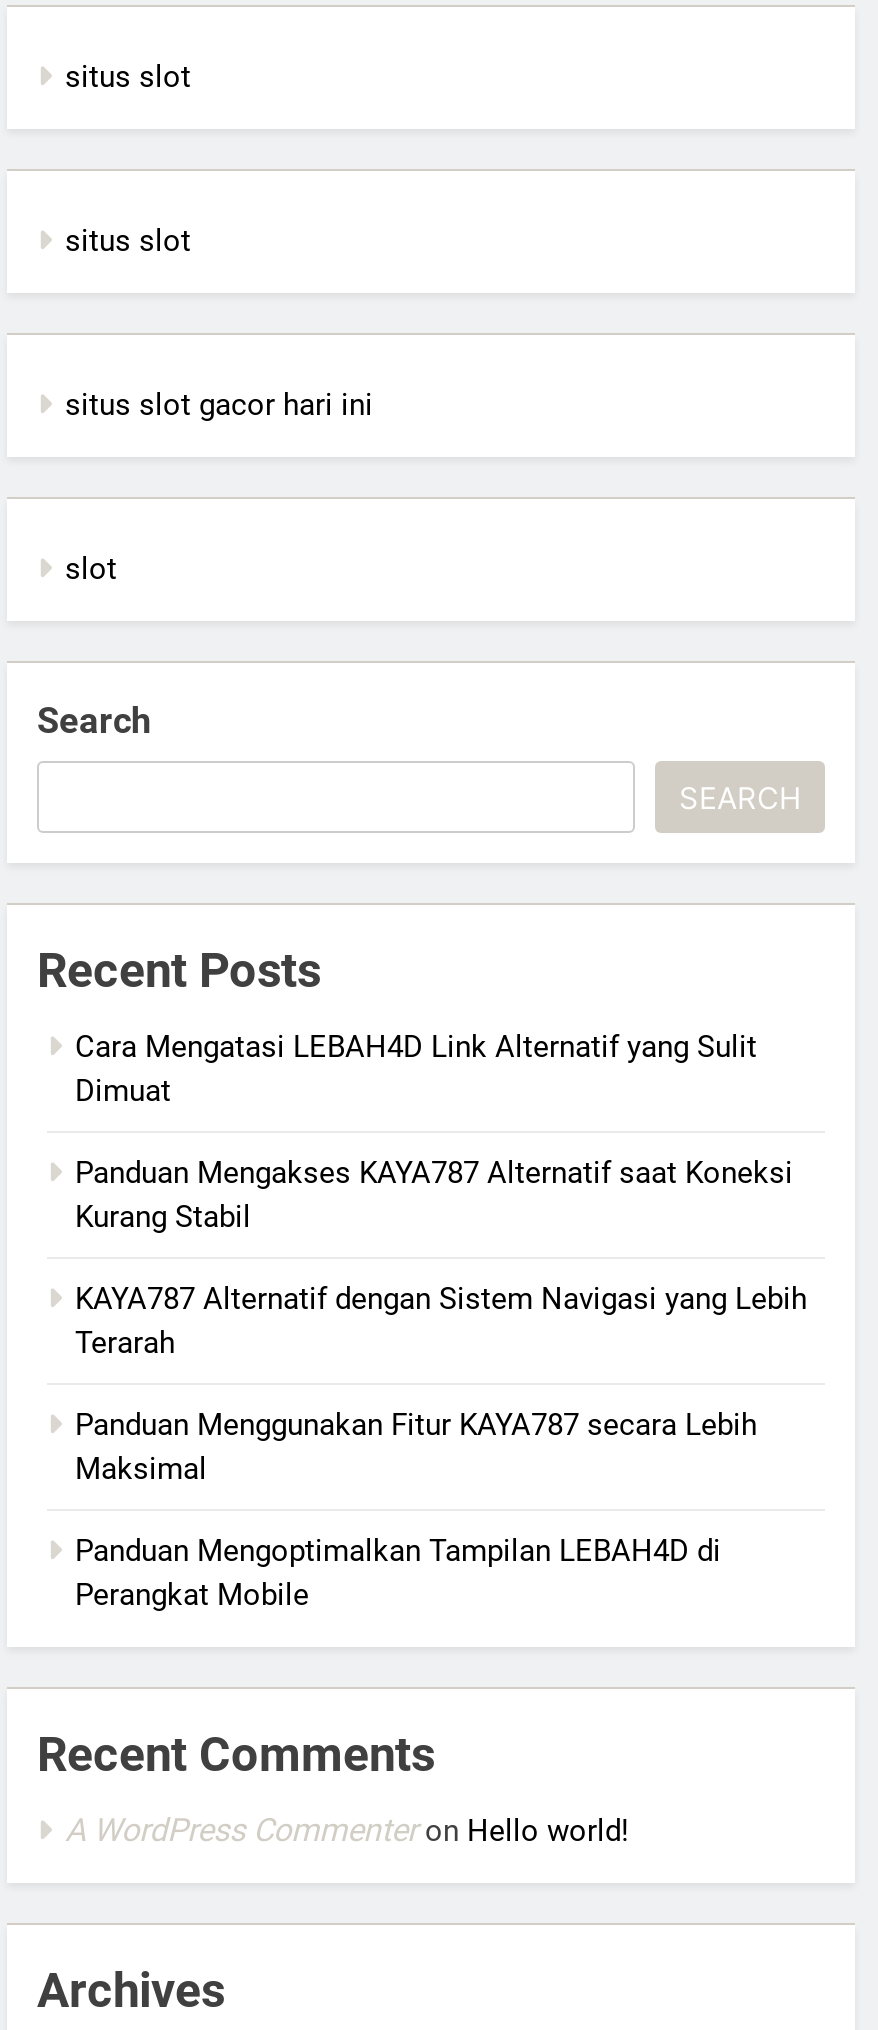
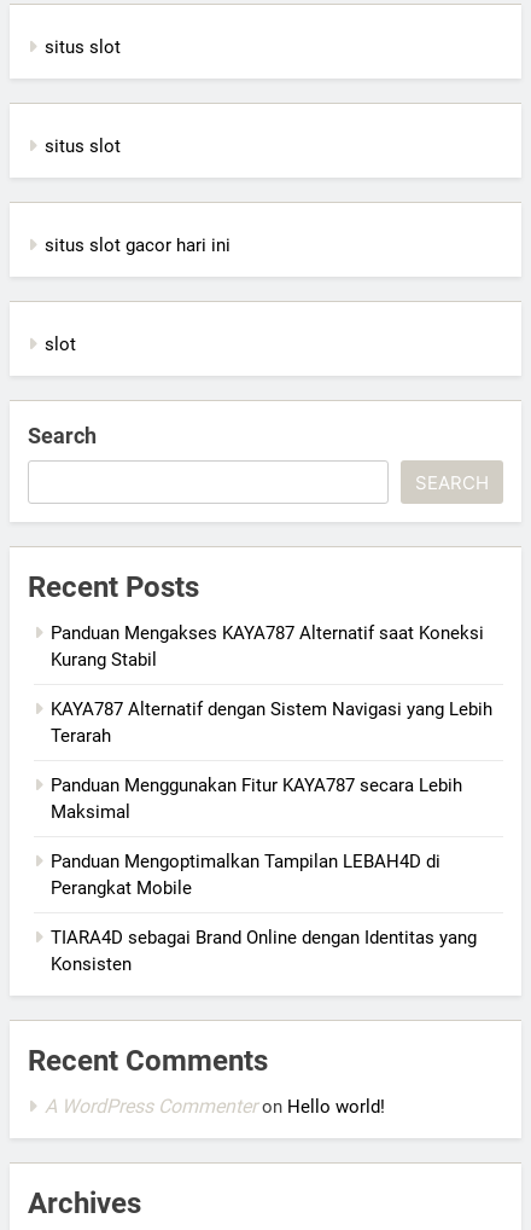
[75,1029,757,1109] Cara Mengatasi LEBAH4D Link Alternatif yang Sulit | Dimuat -> none
moved [75,1155,807,1613] -> [51,622,492,899]: Panduan Mengakses KAYA787 Alternatif saat Koneksi | Kurang Stabil | KAYA787 Alternatif dengan Sistem Navigasi yang Lebih | Terarah | Panduan Menggunakan Fitur KAYA787 secara Lebih | Maksimal | Panduan Mengoptimalkan Tampilan LEBAH4D di | Perangkat Mobile
none -> [51,927,477,975] TIARA4D sebagai Brand Online dengan Identitas yang | Konsisten

